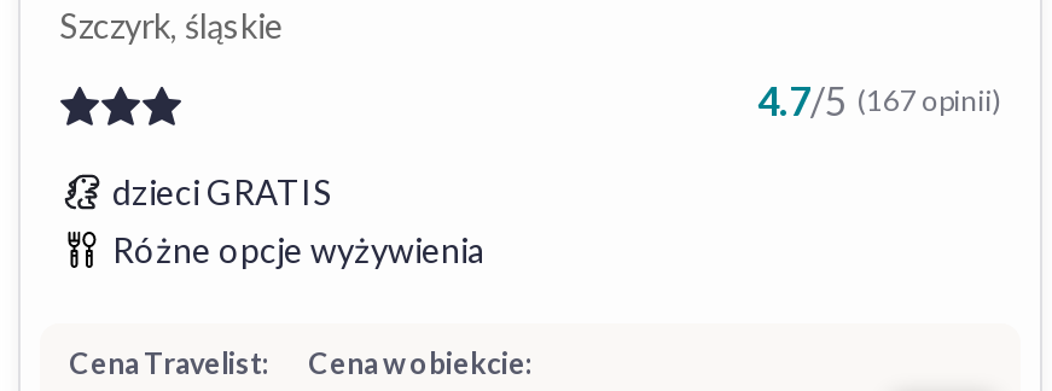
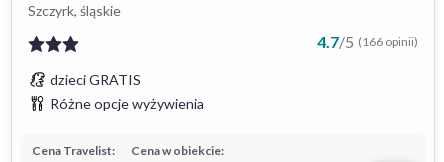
[757,77,1001,123] 4.7/5 (167 opinii) -> [317,32,418,51] 4.7/5 (166 opinii)

